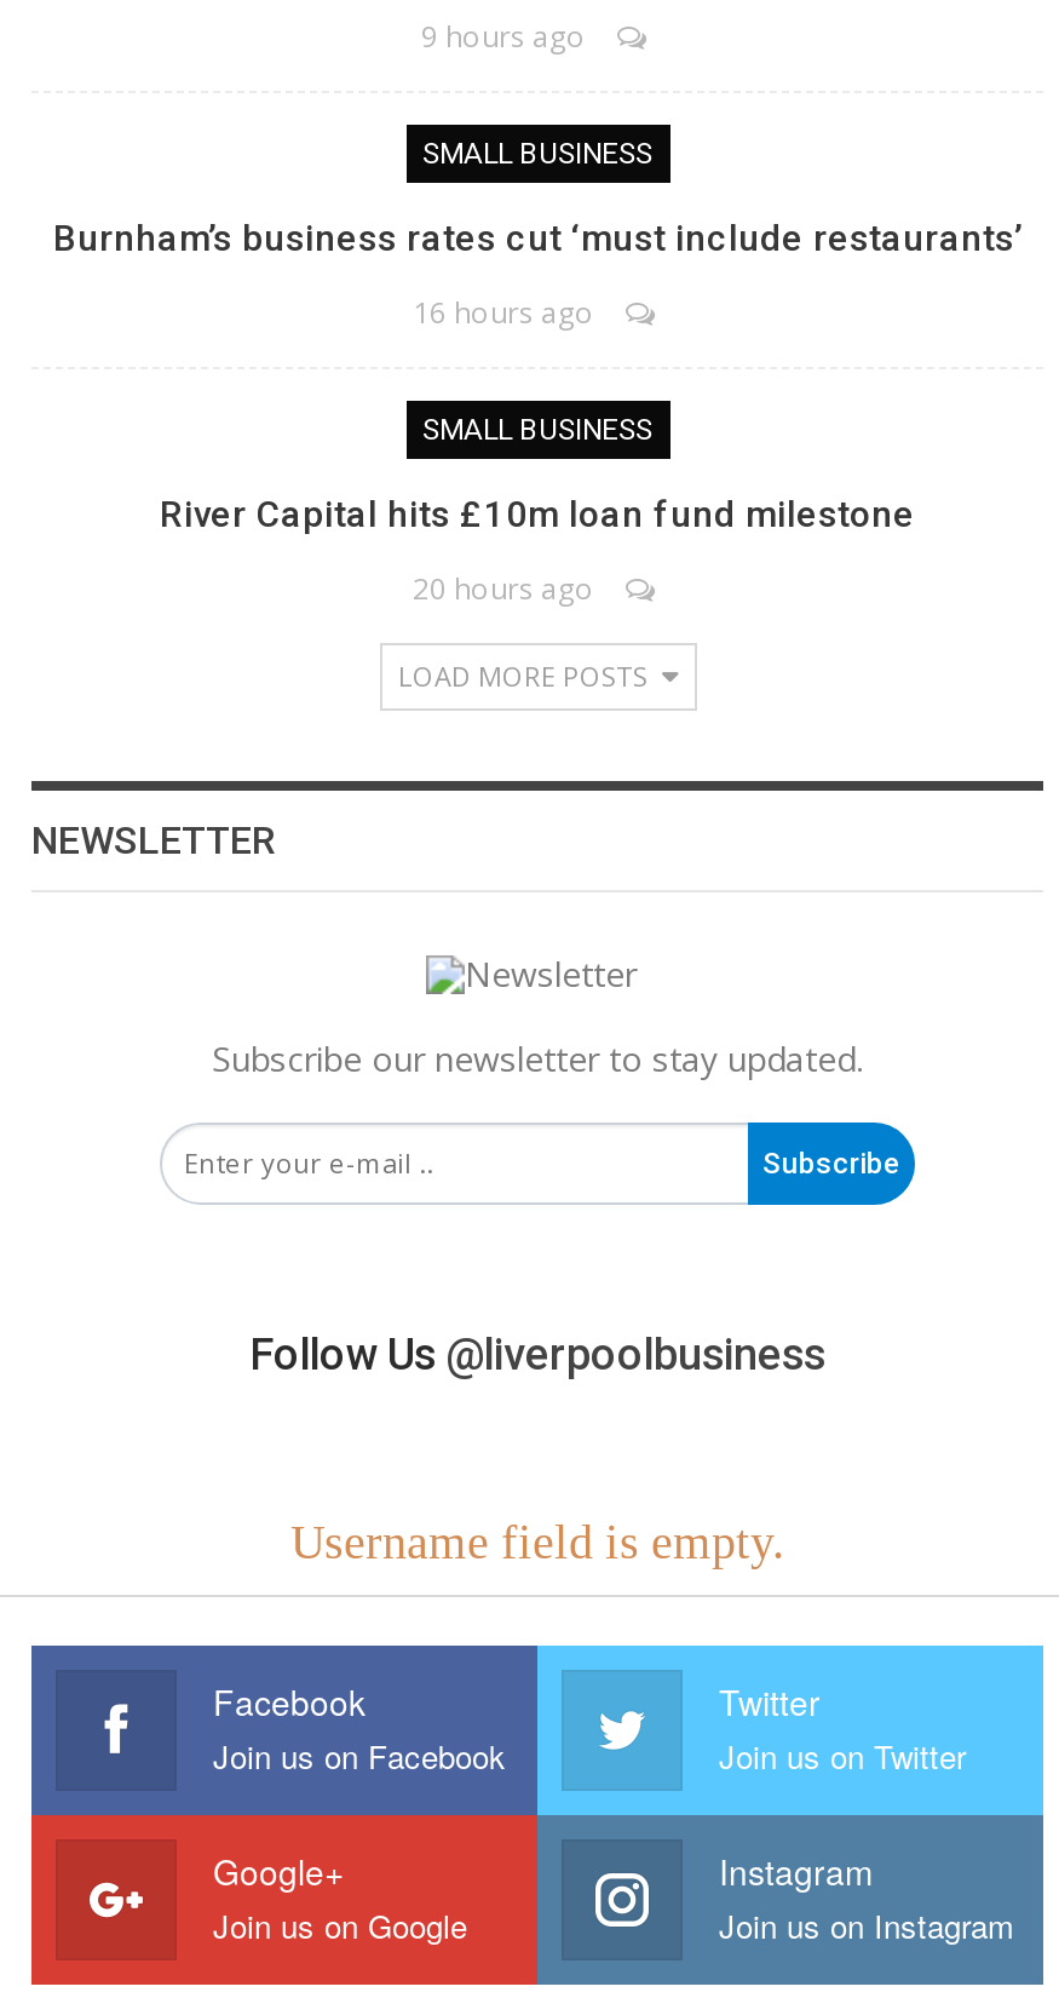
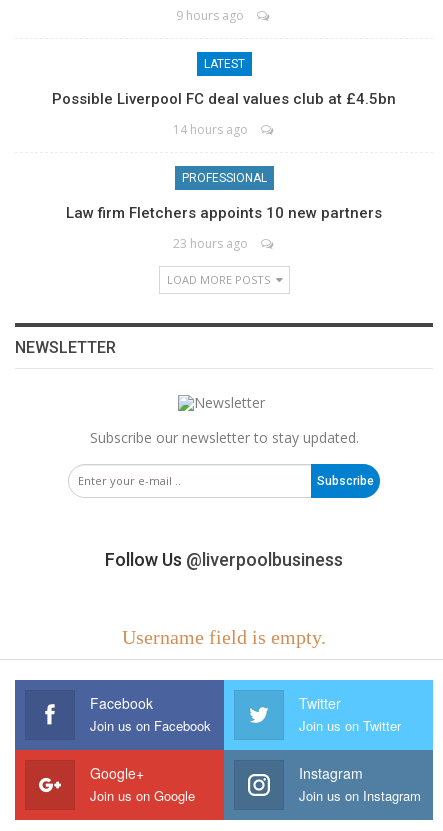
[422,136,652,170] SMALL BUSINESS -> [203,57,244,71] LATEST
[53,216,1021,259] Burnham’s business rates cut ‘must include restaurants’ -> [52,90,396,108] Possible Liverpool FC deal values club at £4.5bn
[413,291,594,332] 16 hours ago -> [172,121,247,138] 14 hours ago
[422,412,652,446] SMALL BUSINESS -> [181,171,266,185] PROFESSIONAL
[160,492,915,535] River Capital hits £10m loan fund milestone -> [66,204,382,222] Law firm Fletchers appoints 10 new partners
[413,567,594,608] 20 hours ago -> [172,235,247,252] 23 hours ago

